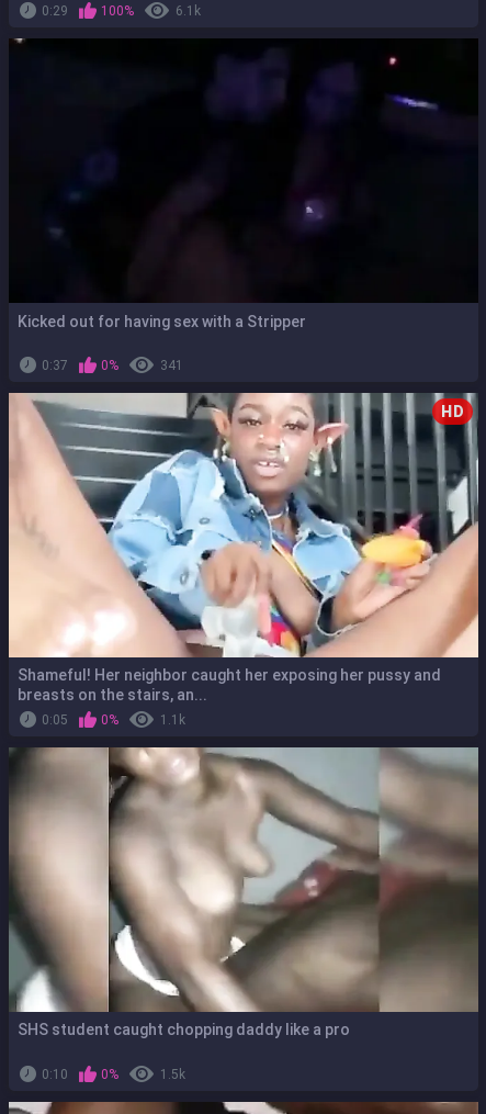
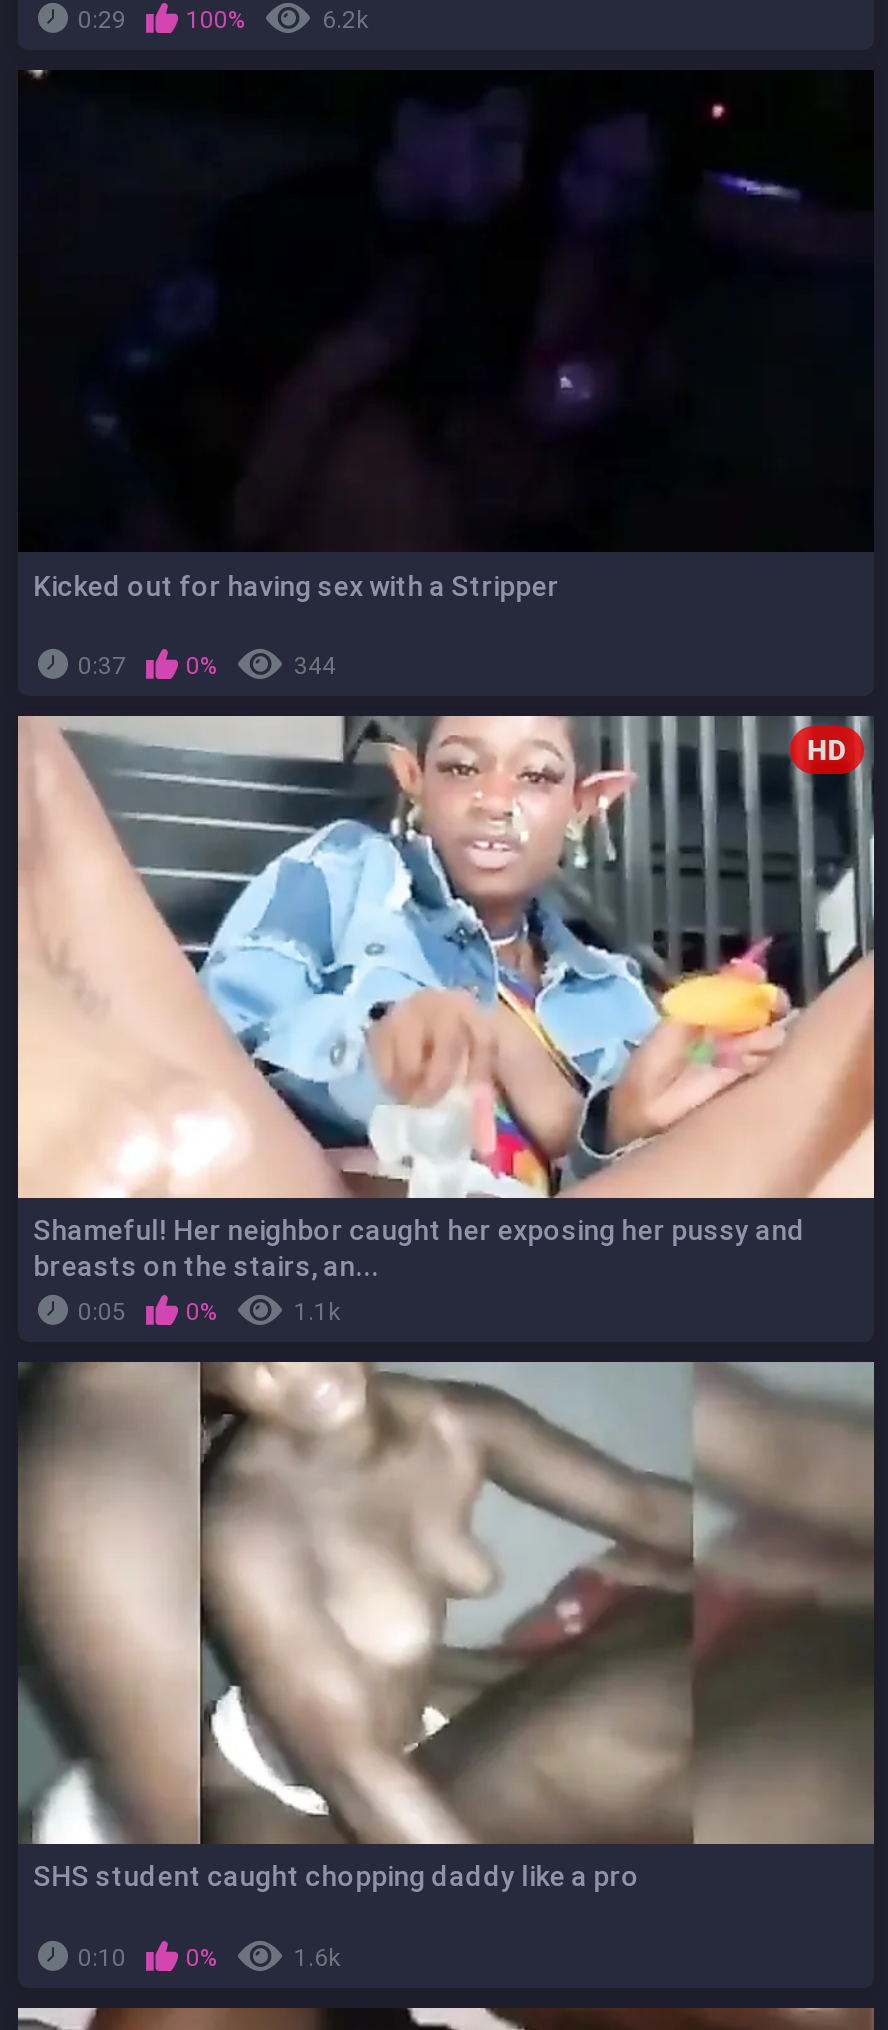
[176,4,201,19] 6.1k -> [322,7,368,35] 6.2k
[160,358,183,373] 341 -> [294,652,336,680] 344
[160,1066,185,1082] 1.5k -> [294,1943,340,1971] 1.6k

